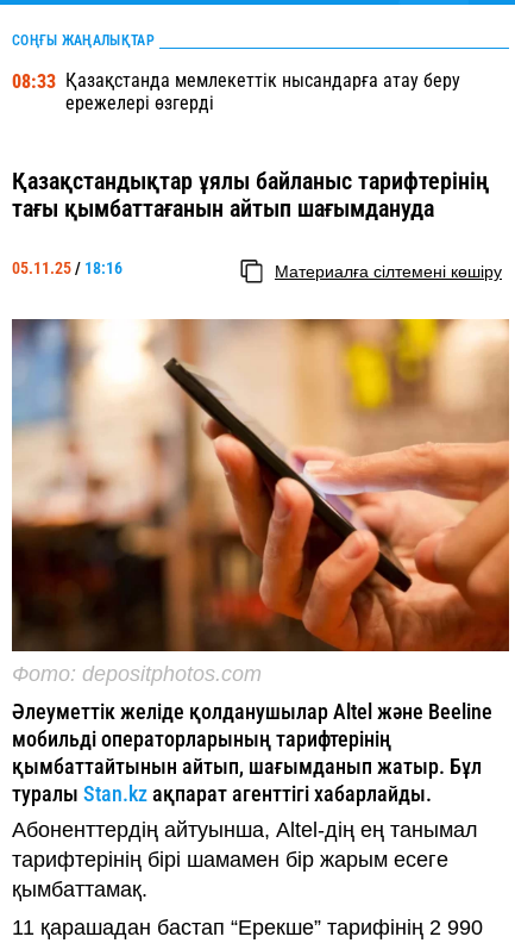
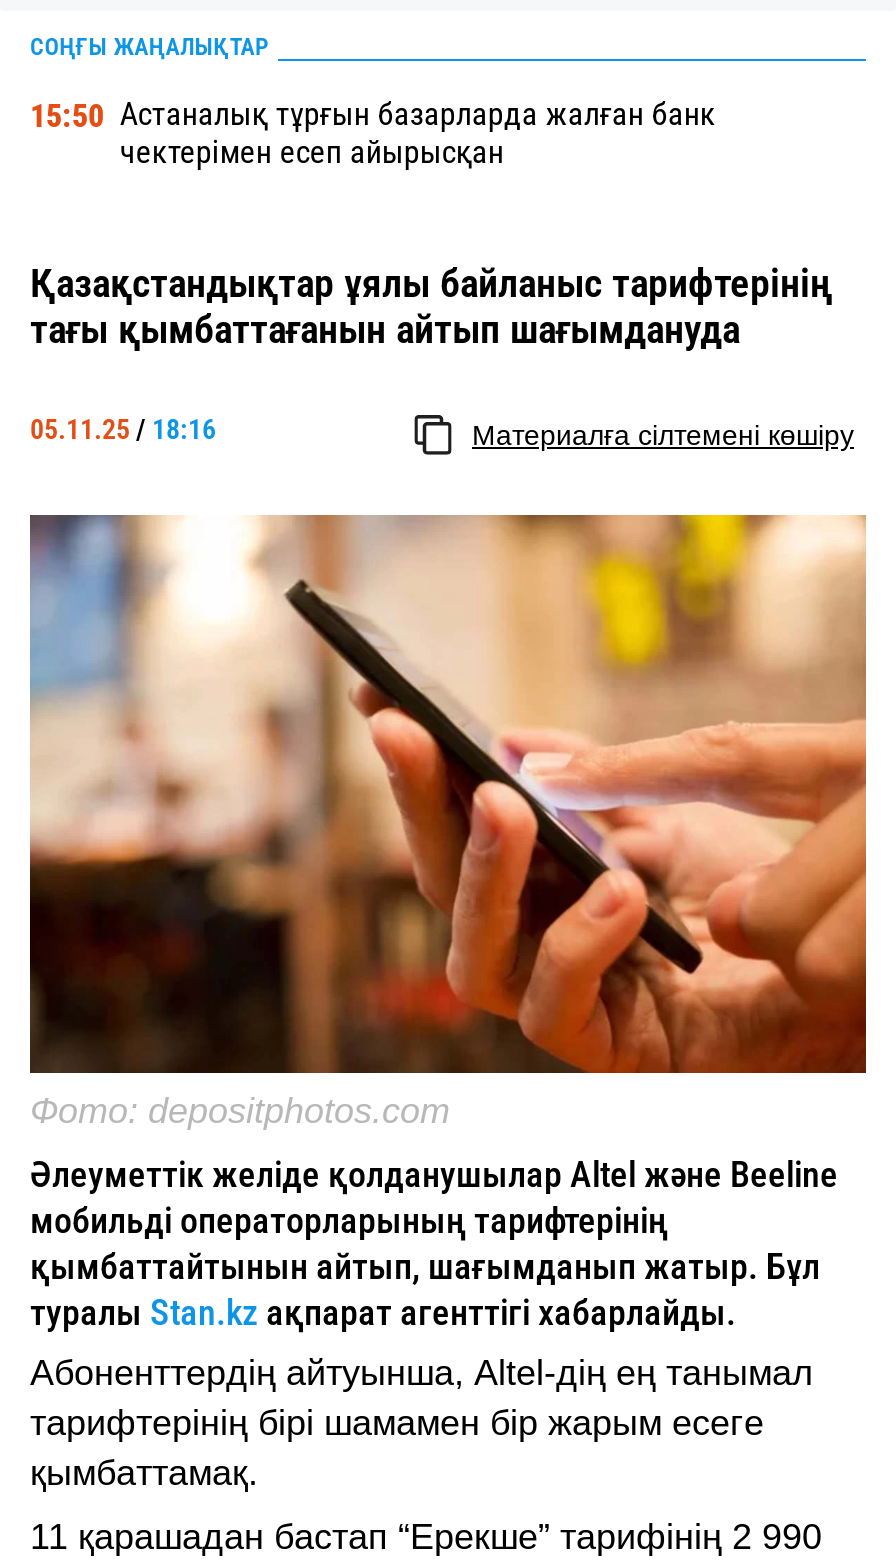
[12,69,460,114] 08:33 Қазақстанда мемлекеттік нысандарға атау беру | ережелері өзгерді -> [30,95,716,171] 15:50 Астаналық тұрғын базарларда жалған банк | чектерімен есеп айырысқан

